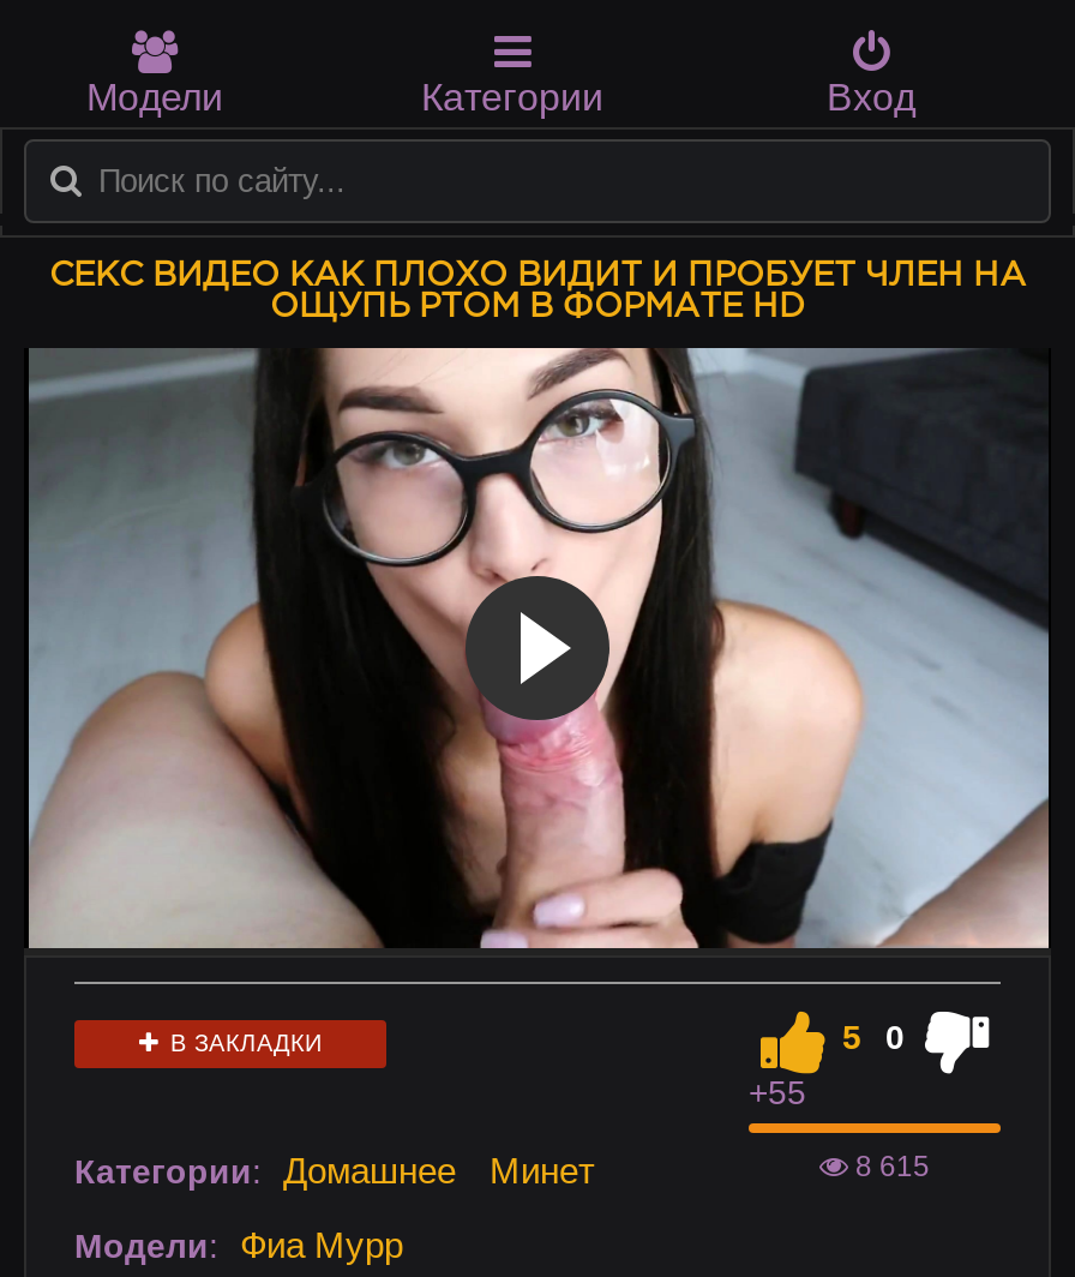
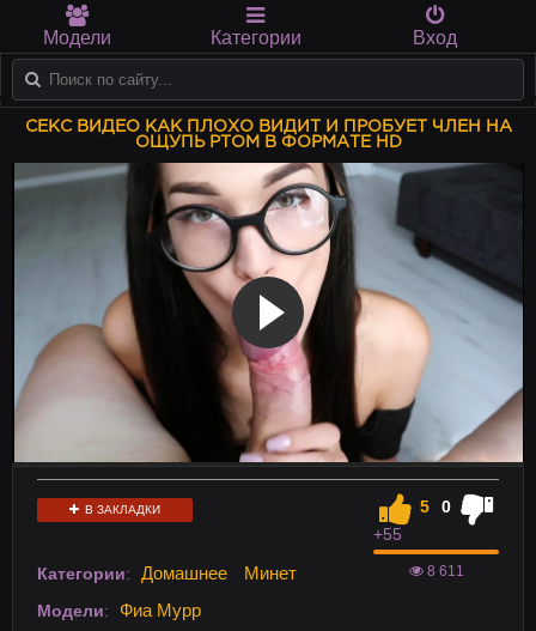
[848,1149,930,1182] 8 615 -> [423,562,464,579] 8 611

